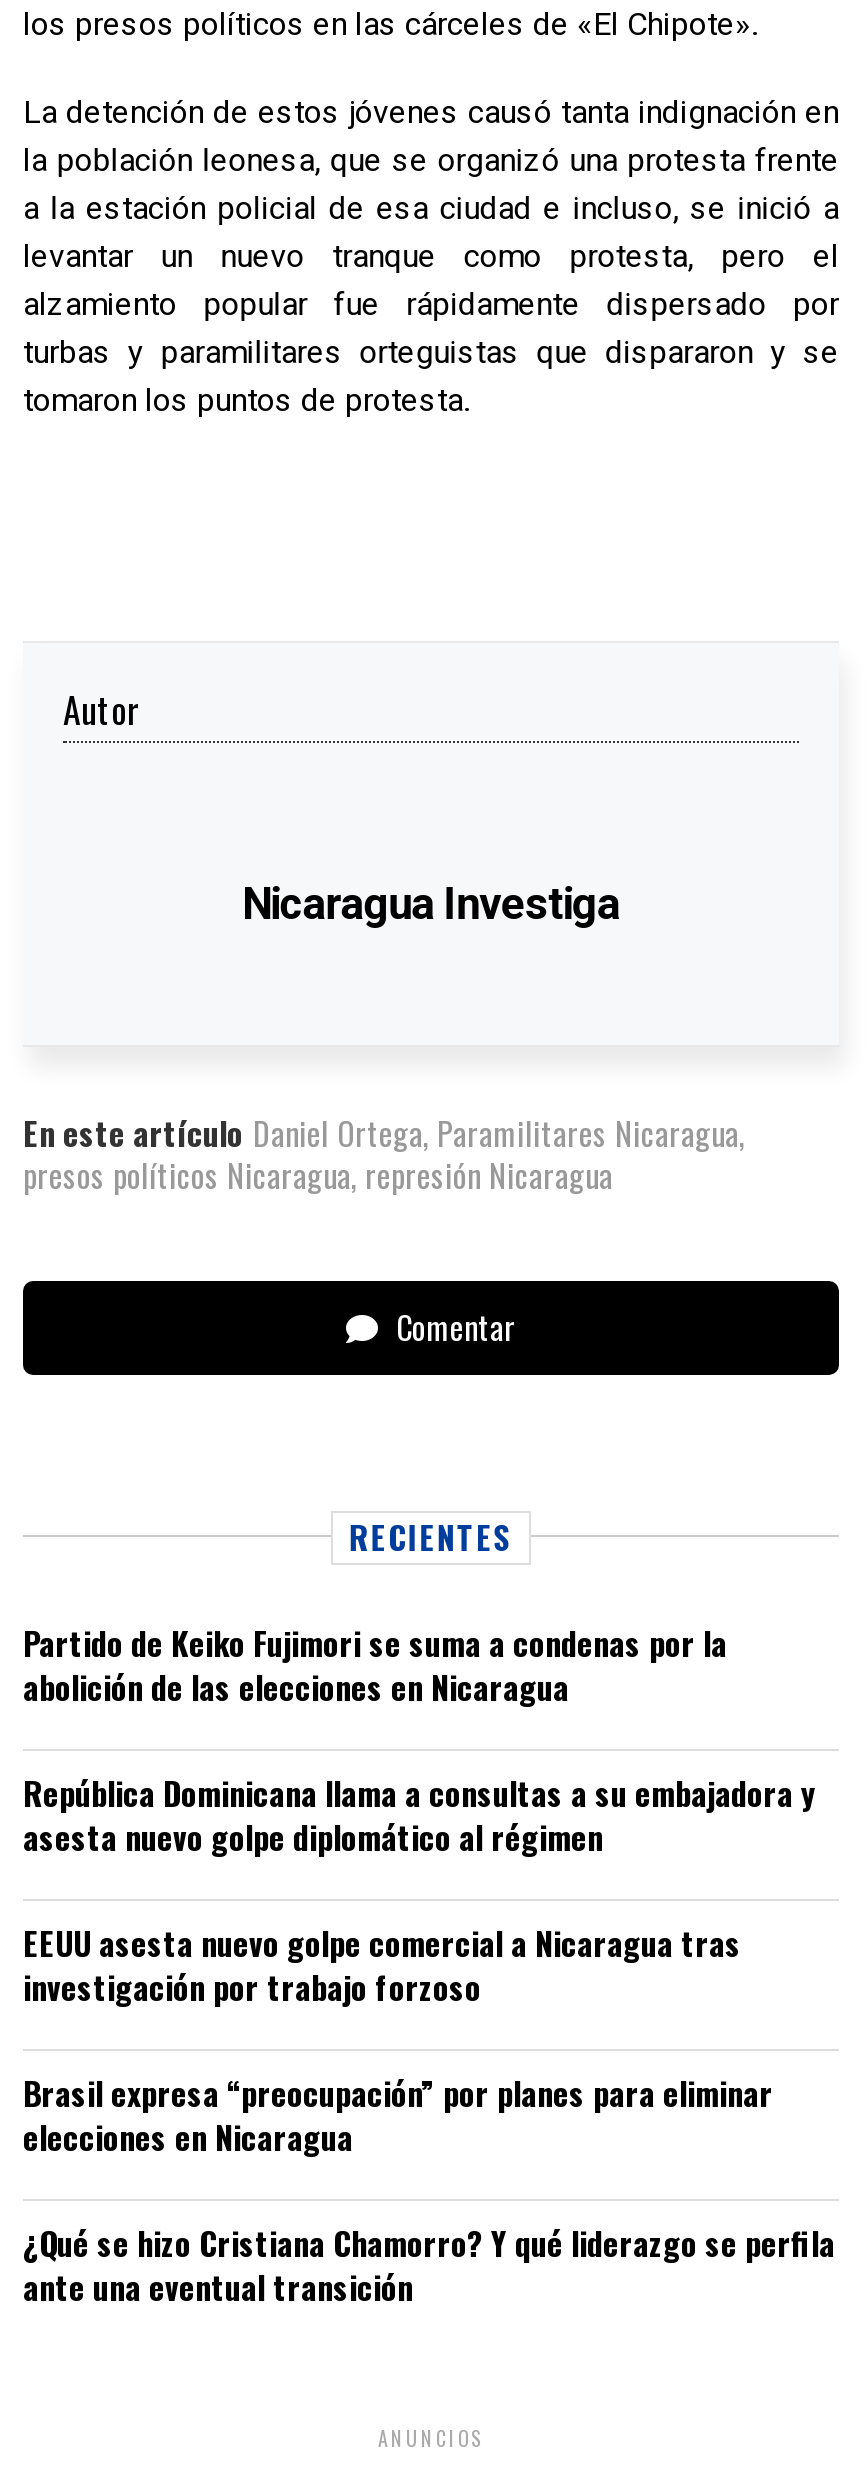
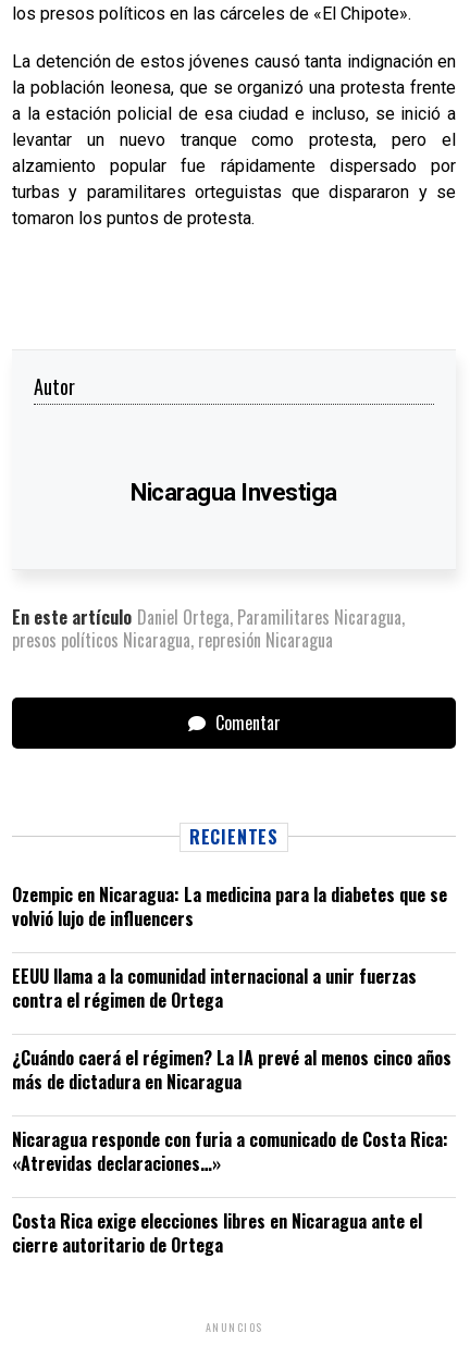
[23,1620,727,1712] Partido de Keiko Fujimori se suma a condenas por la | abolición de las elecciones en Nicaragua -> [12,881,447,931] Ozempic en Nicaragua: La medicina para la diabetes que se | volvió lujo de influencers
[23,1770,815,1862] República Dominicana llama a consultas a su embajadora y | asesta nuevo golpe diplomático al régimen -> [12,963,417,1013] EEUU llama a la comunidad internacional a unir fuerzas | contra el régimen de Ortega
[23,1920,741,2012] EEUU asesta nuevo golpe comercial a Nicaragua tras | investigación por trabajo forzoso -> [12,1044,452,1094] ¿Cuándo caerá el régimen? La IA prevé al menos cinco años | más de dictadura en Nicaragua
[23,2070,773,2162] Brasil expresa “preocupación” por planes para eliminar | elecciones en Nicaragua -> [12,1126,448,1176] Nicaragua responde con furia a comunicado de Costa Rica: | «Atrevidas declaraciones…»
[23,2220,835,2312] ¿Qué se hizo Cristiana Chamorro? Y qué liderazgo se perfila | ante una eventual transición -> [12,1208,422,1258] Costa Rica exige elecciones libres en Nicaragua ante el | cierre autoritario de Ortega

